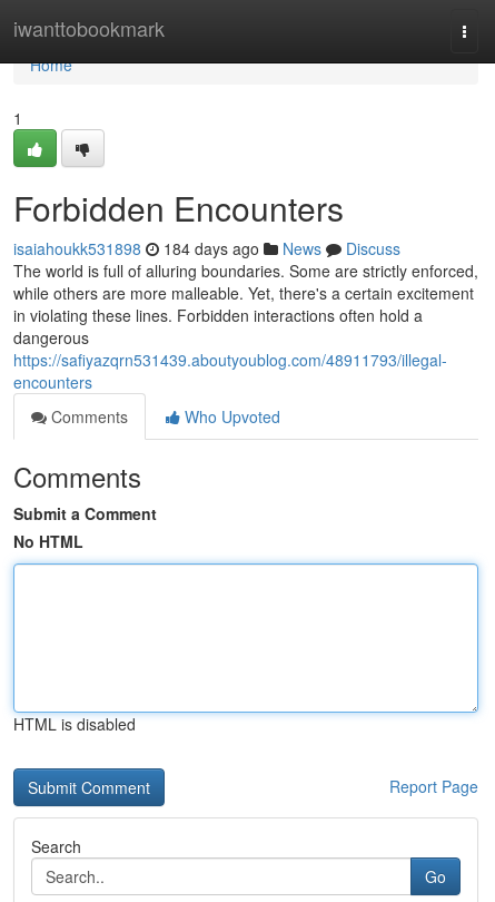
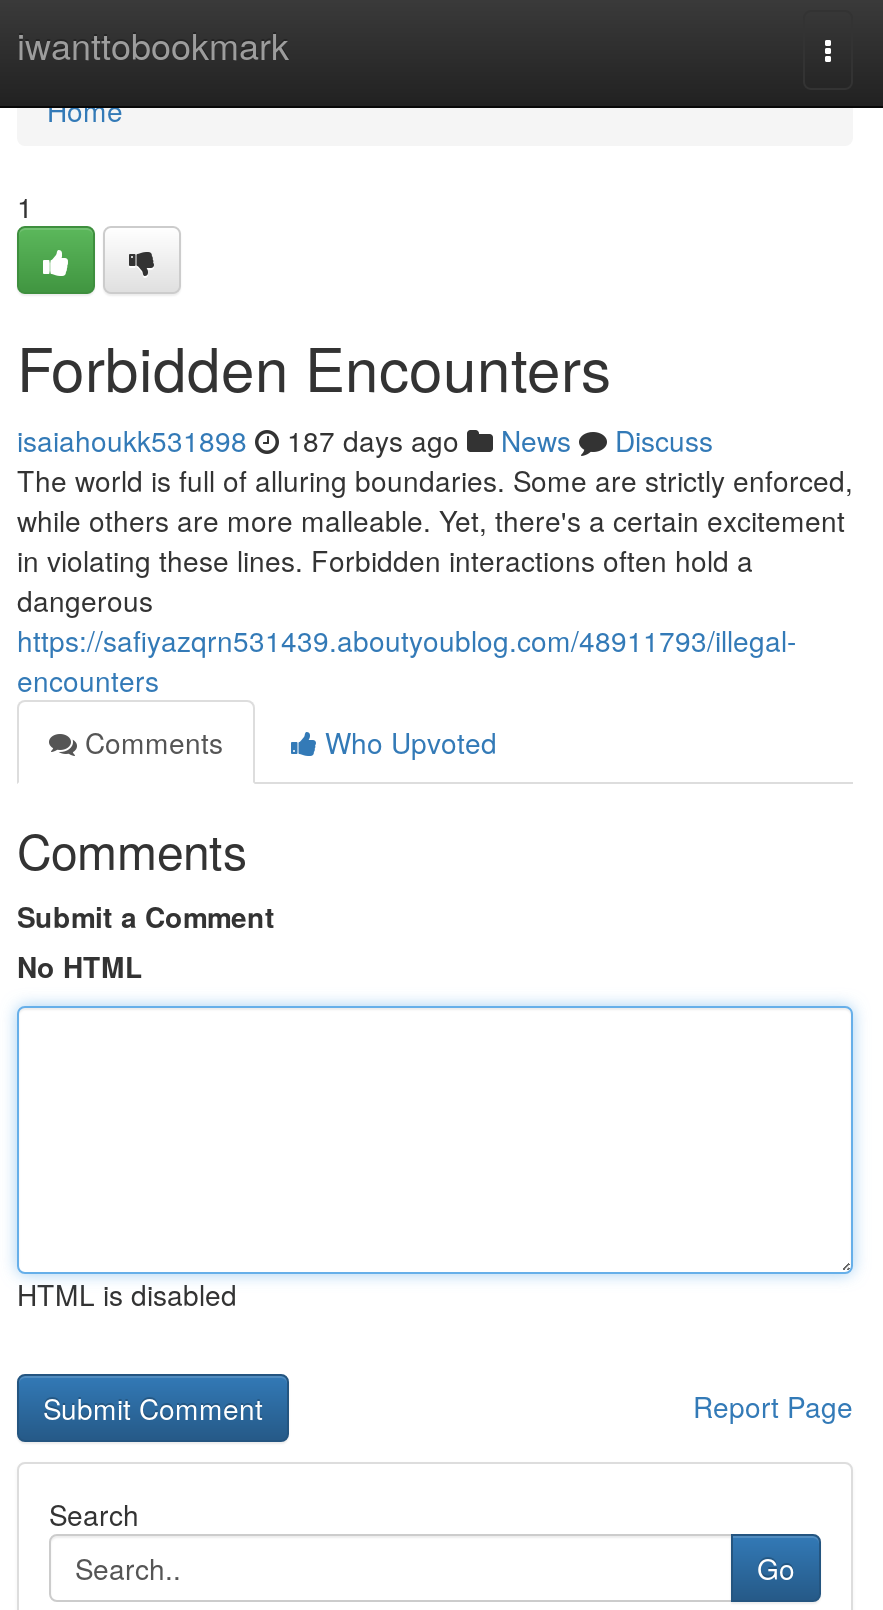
[13,237,400,259] isaiahoukk531898 184 days ago News Discuss -> [17,420,713,460] isaiahoukk531898 187 days ago News Discuss

